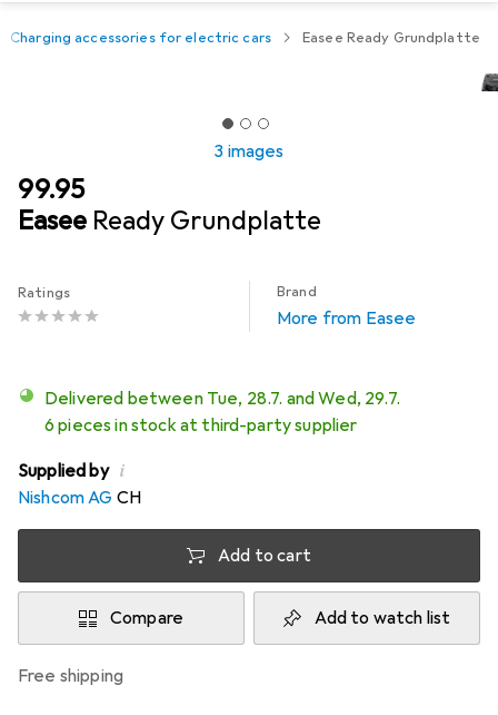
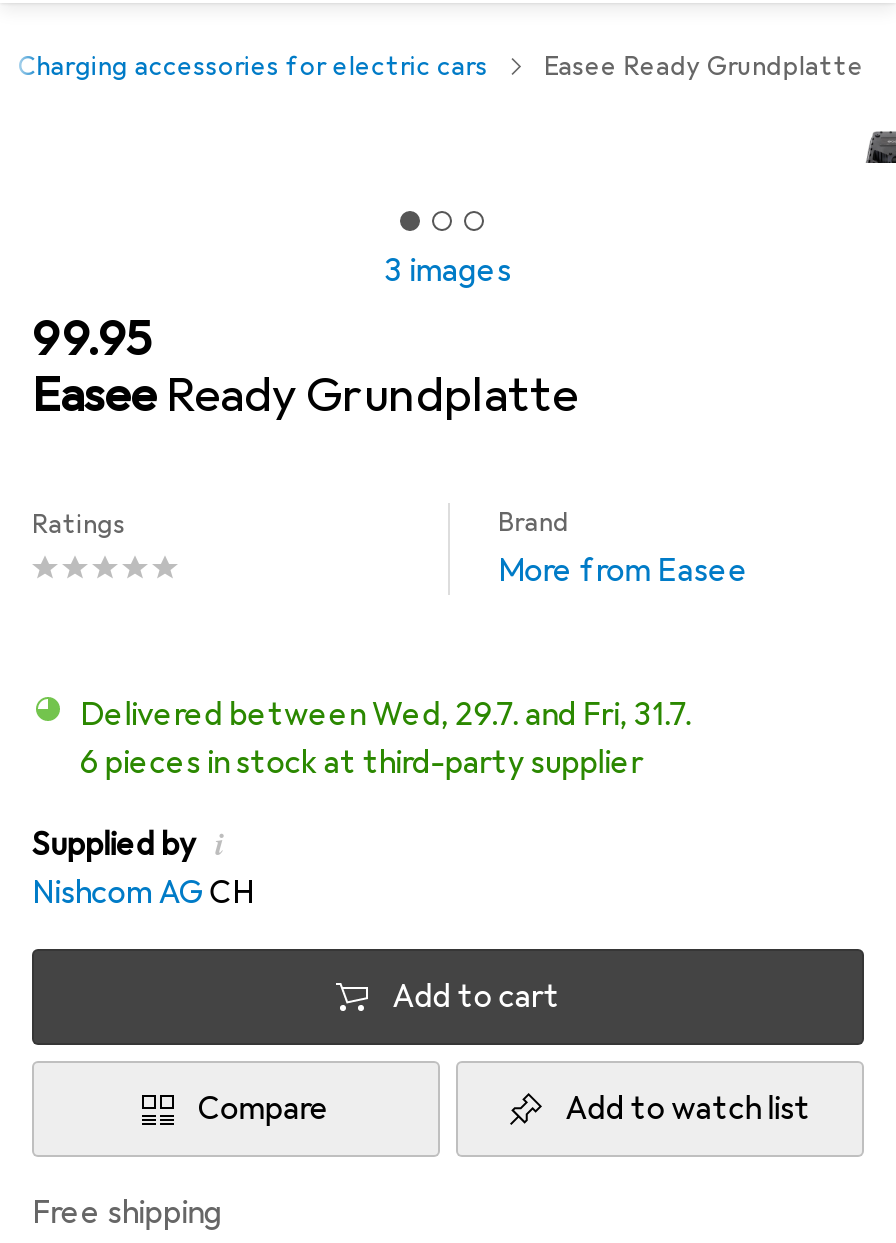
[58,388,400,410] Delivered between Tue, 28.7. and Wed, 29.7. -> [104,695,692,735] Delivered between Wed, 29.7. and Fri, 31.7.

